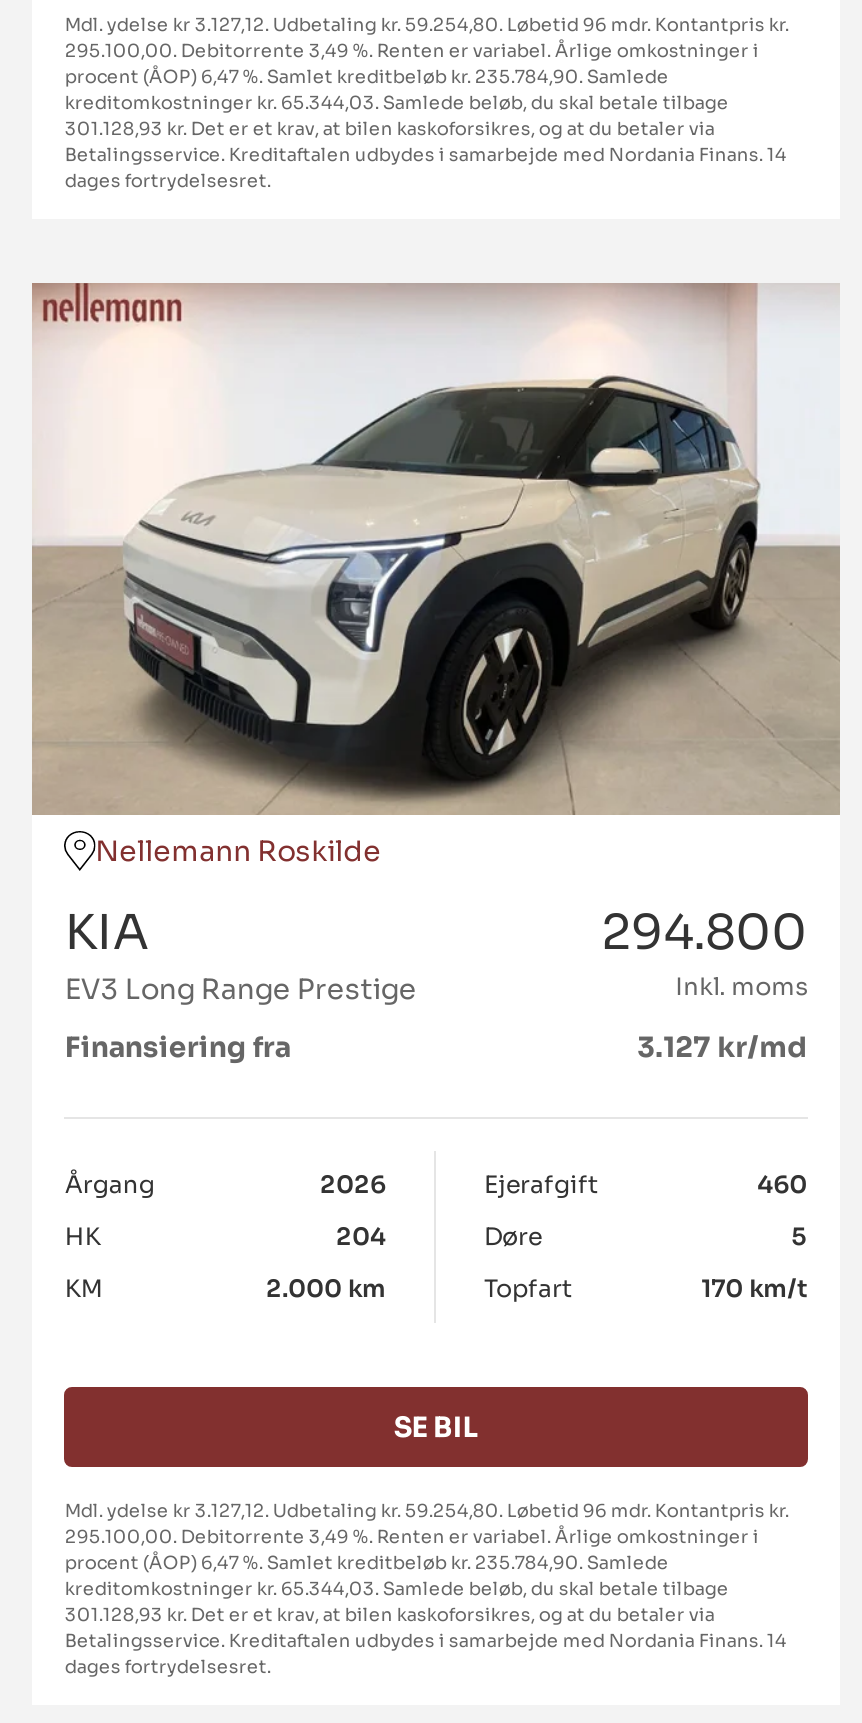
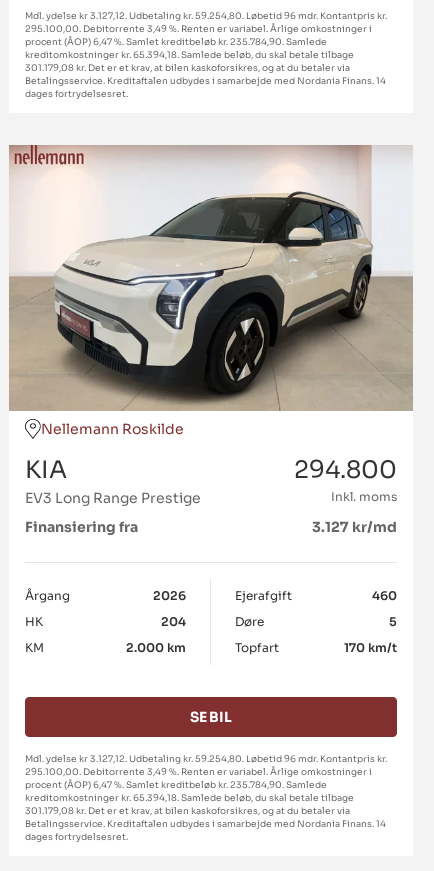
[65,91,729,115] kreditomkostninger kr. 65.344,03. Samlede beløb, du skal betale tilbage -> [25,49,354,61] kreditomkostninger kr. 65.394,18. Samlede beløb, du skal betale tilbage
[65,117,715,141] 301.128,93 kr. Det er et krav, at bilen kaskoforsikres, og at du betaler via -> [25,62,350,74] 301.179,08 kr. Det er et krav, at bilen kaskoforsikres, og at du betaler via
[65,1577,729,1601] kreditomkostninger kr. 65.344,03. Samlede beløb, du skal betale tilbage -> [25,792,354,804] kreditomkostninger kr. 65.394,18. Samlede beløb, du skal betale tilbage
[65,1603,715,1627] 301.128,93 kr. Det er et krav, at bilen kaskoforsikres, og at du betaler via -> [25,805,350,817] 301.179,08 kr. Det er et krav, at bilen kaskoforsikres, og at du betaler via

